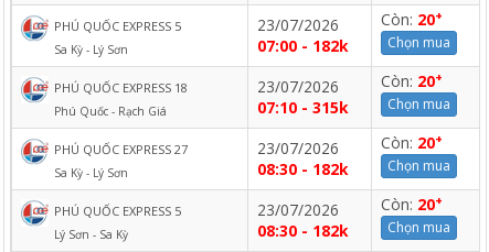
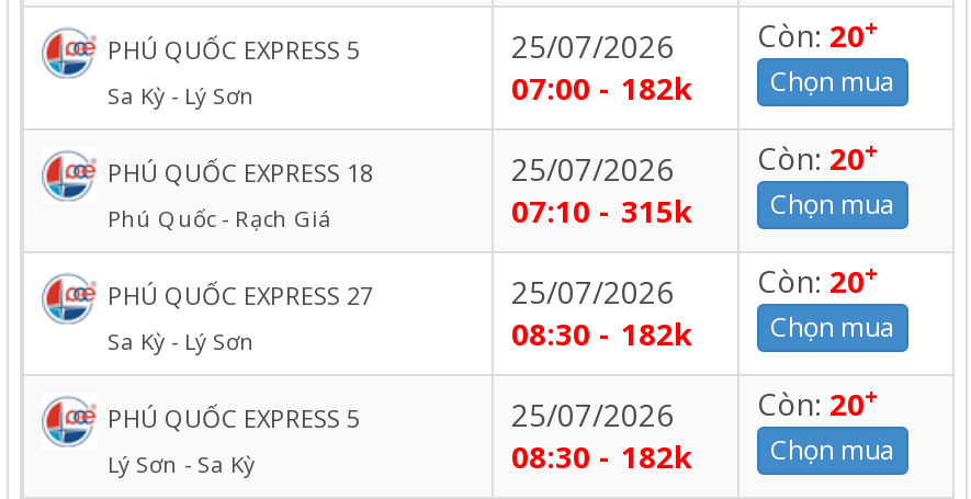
[257,7,443,35] 23/07/2026 Còn: 20+ -> [511,12,880,67] 25/07/2026 Còn: 20+
[257,69,443,97] 23/07/2026 Còn: 20+ -> [511,134,880,190] 25/07/2026 Còn: 20+
[257,131,443,158] 23/07/2026 Còn: 20+ -> [511,257,880,313] 25/07/2026 Còn: 20+
[257,192,443,220] 23/07/2026 Còn: 20+ -> [511,380,880,435] 25/07/2026 Còn: 20+

